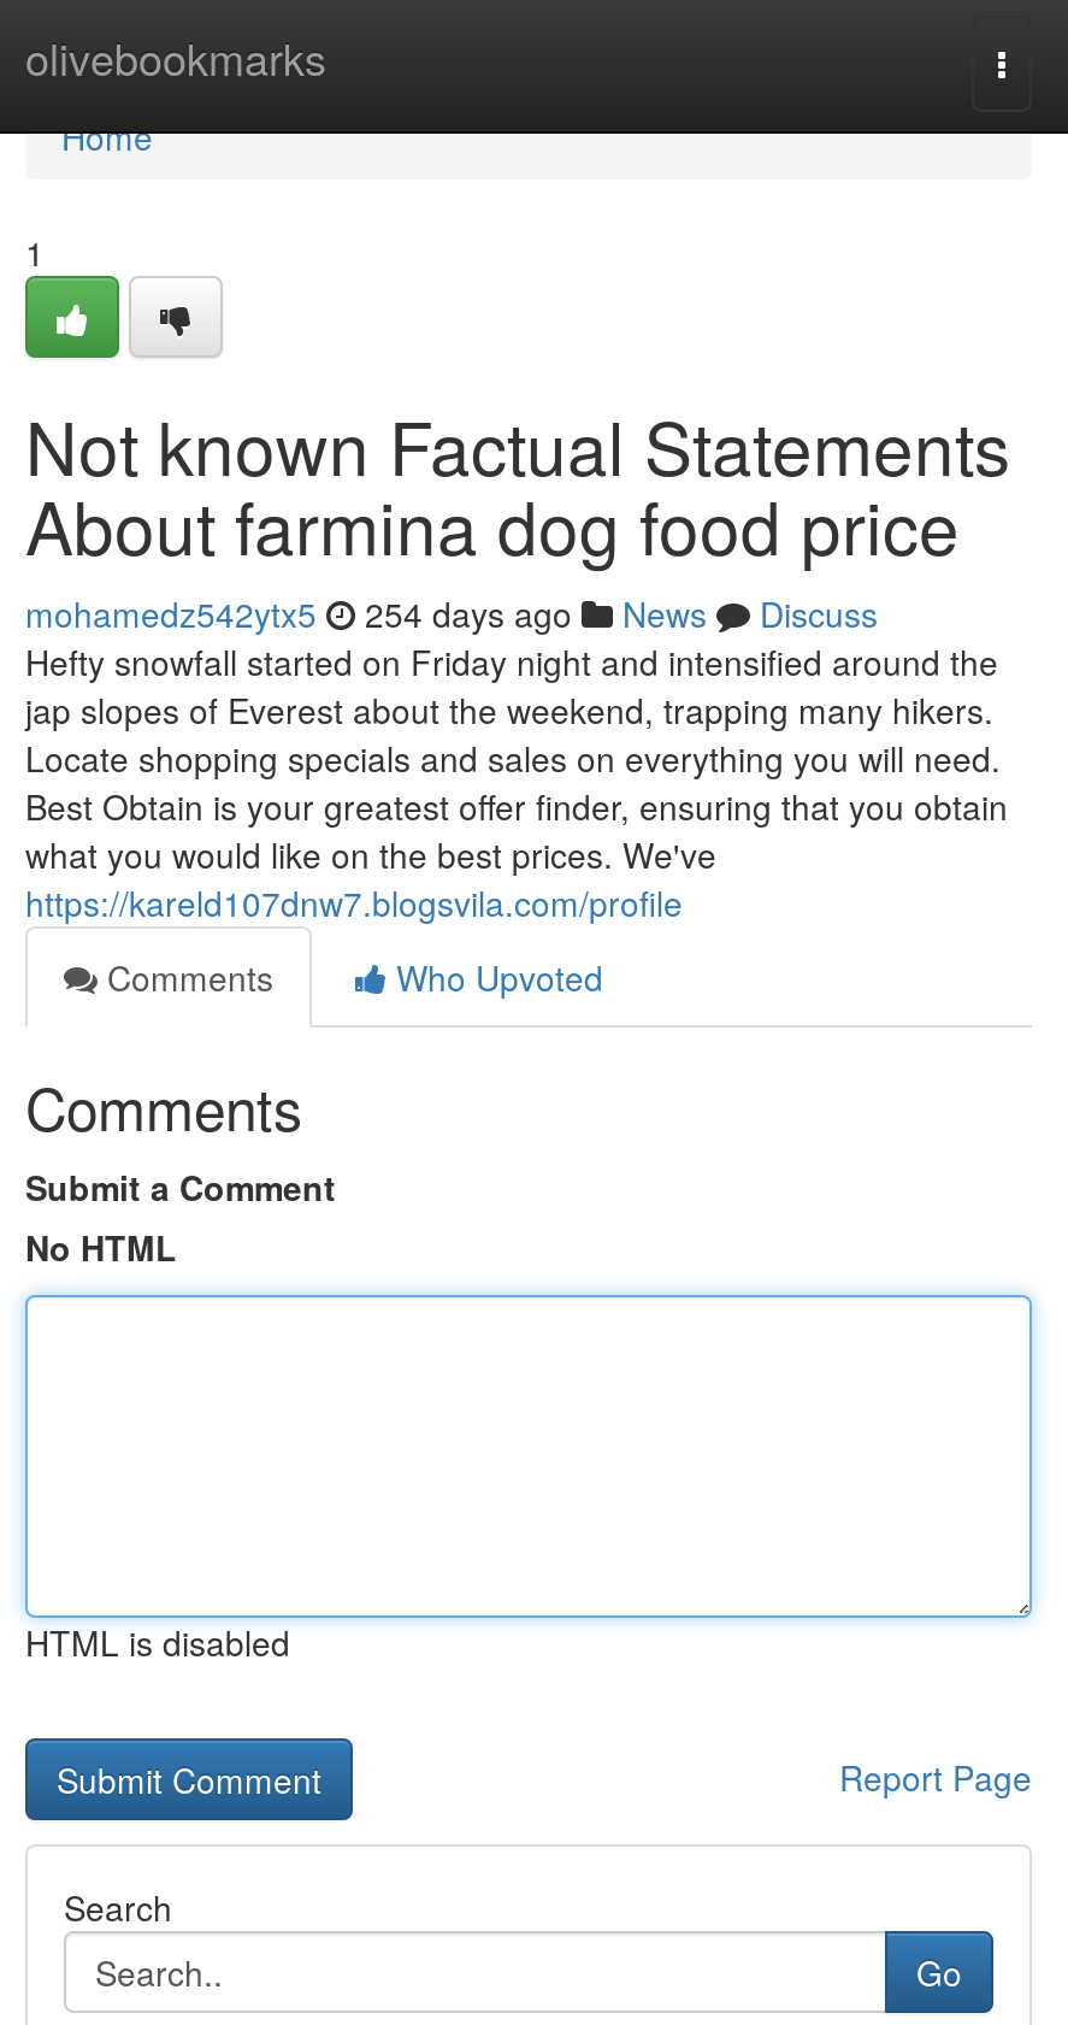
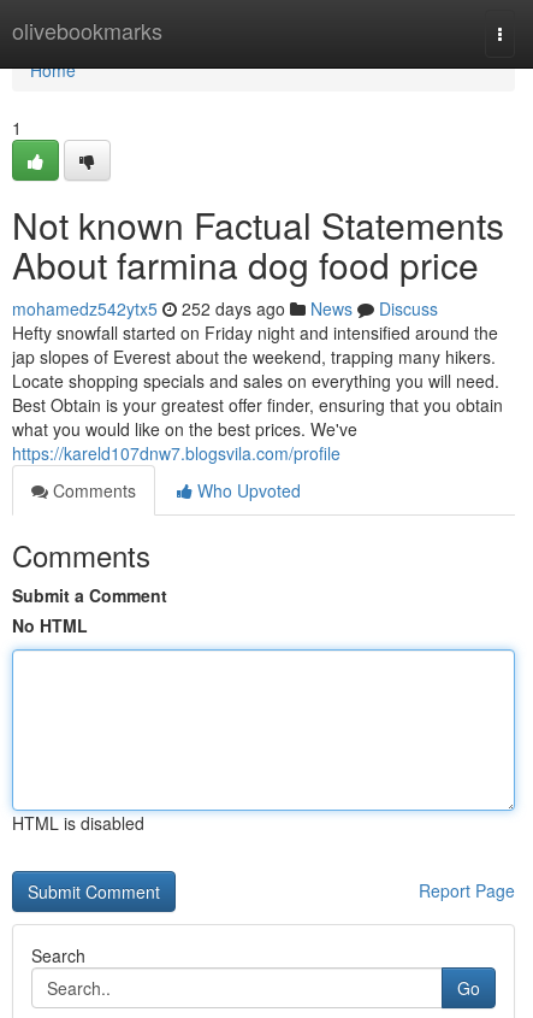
[25,589,878,637] mohamedz542ytx5 254 days ago News Discuss -> [12,296,438,320] mohamedz542ytx5 252 days ago News Discuss

